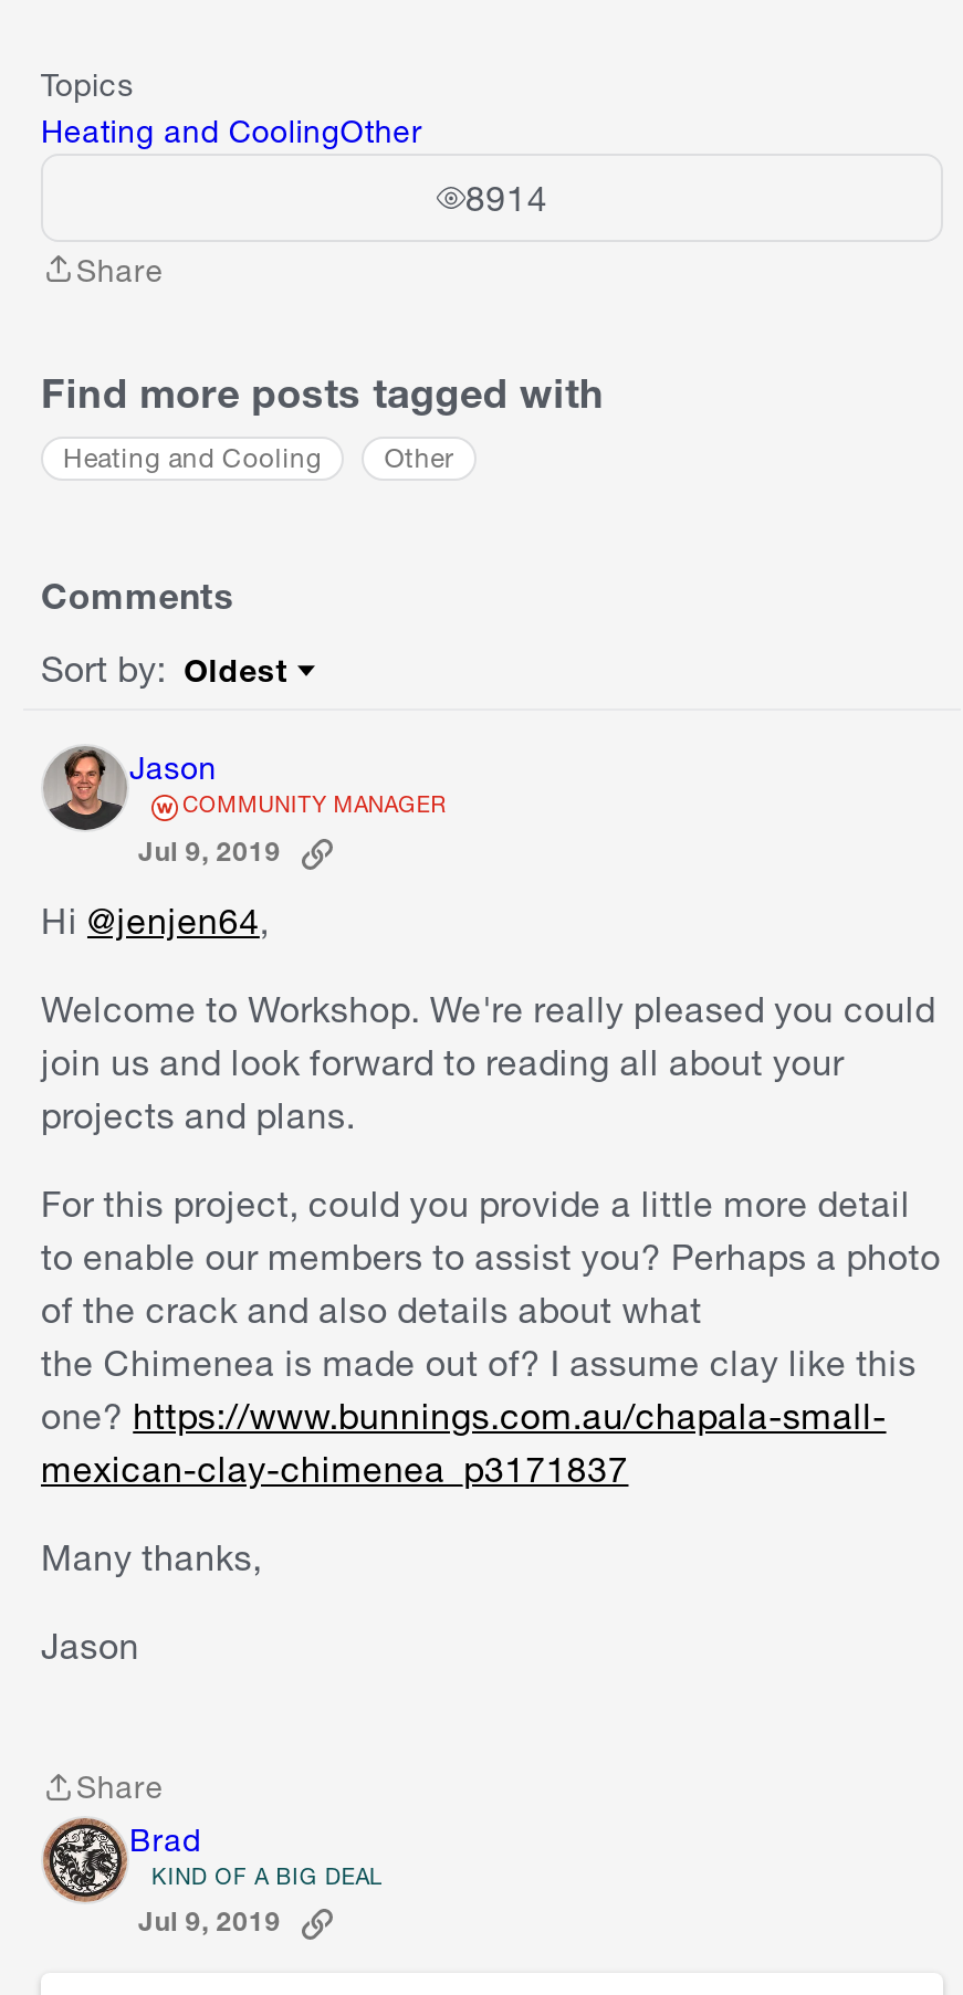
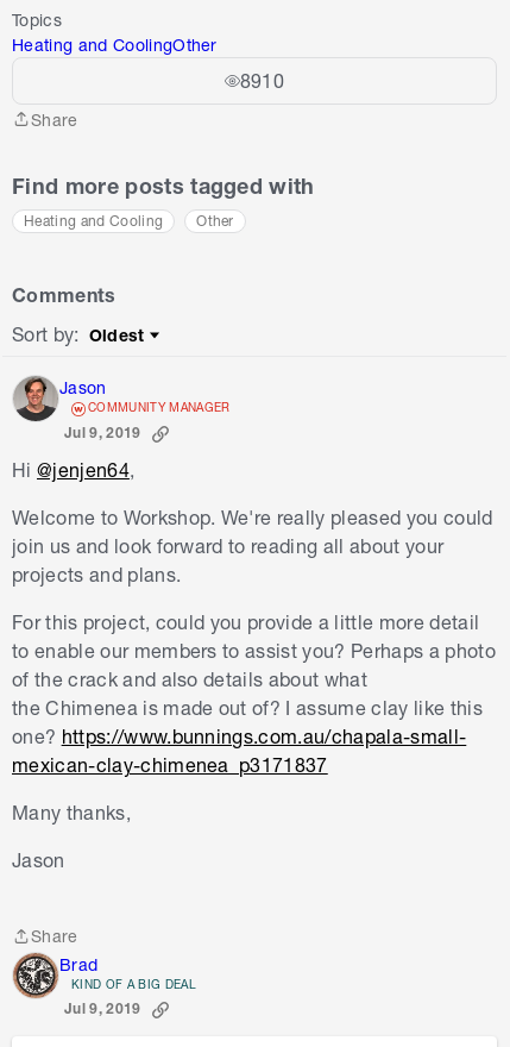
[465,177,548,219] 8914 -> [240,69,284,92] 8910

